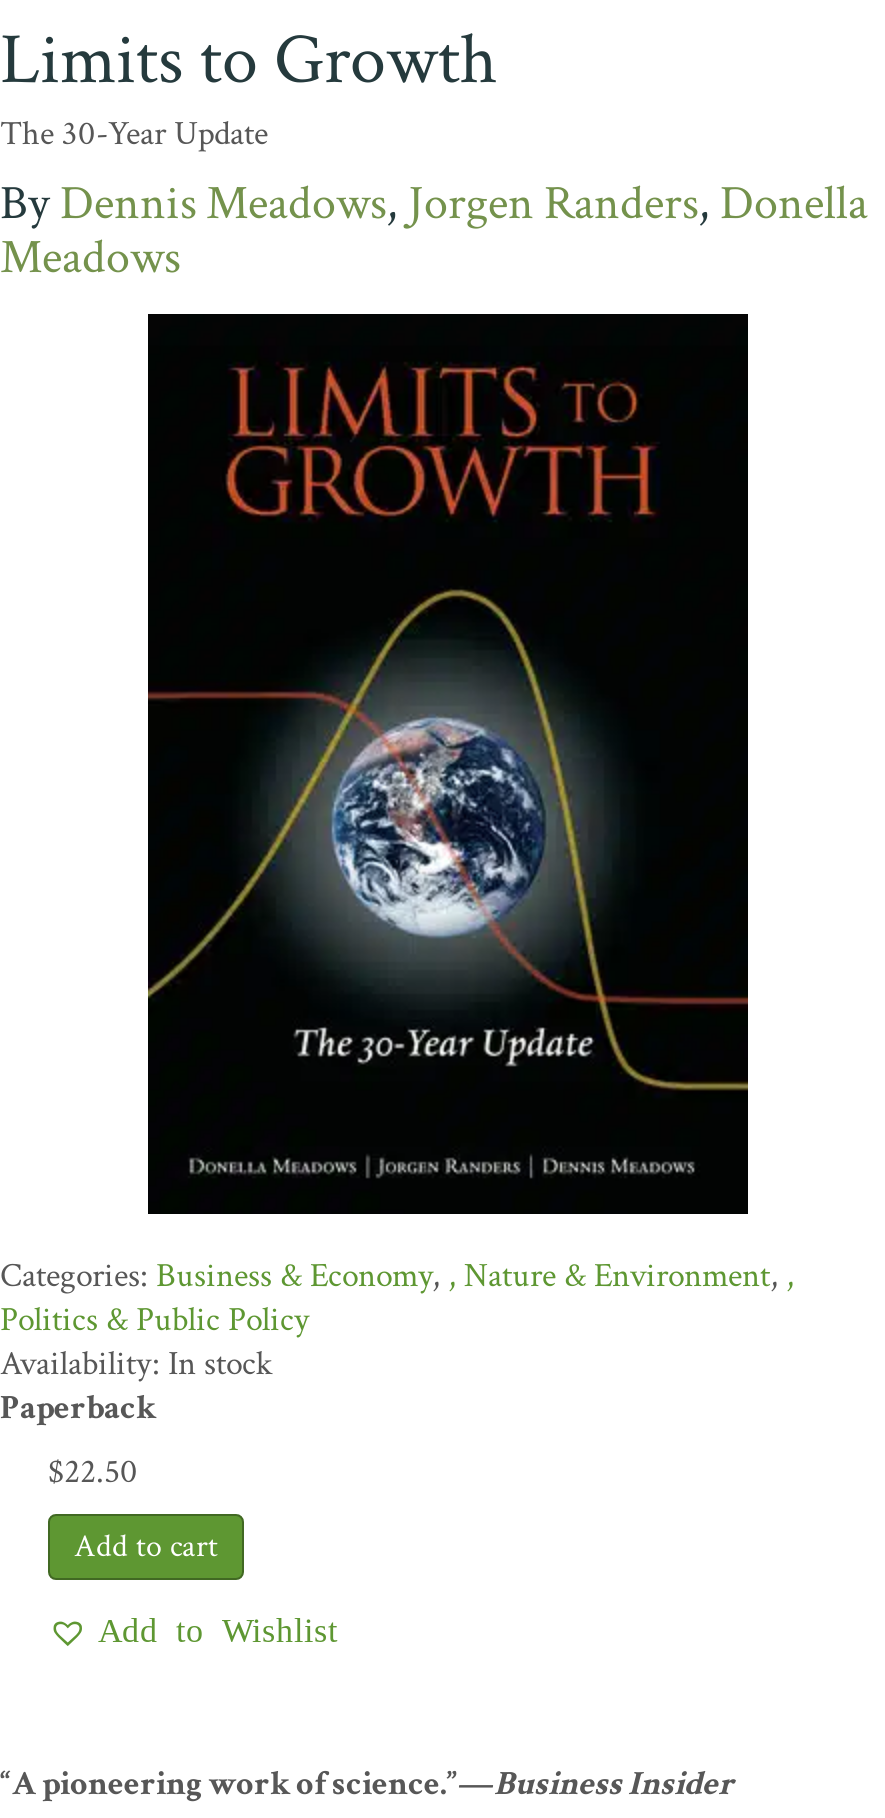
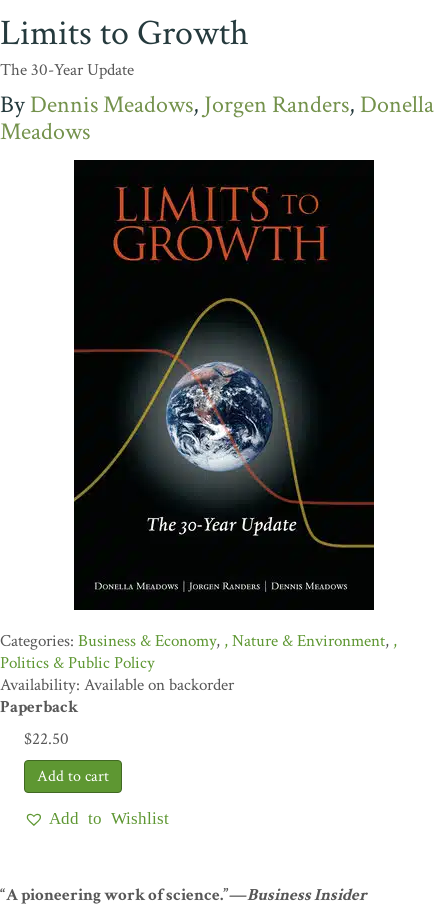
[0,1342,272,1386] Availability: In stock -> [0,674,234,696] Availability: Available on backorder

